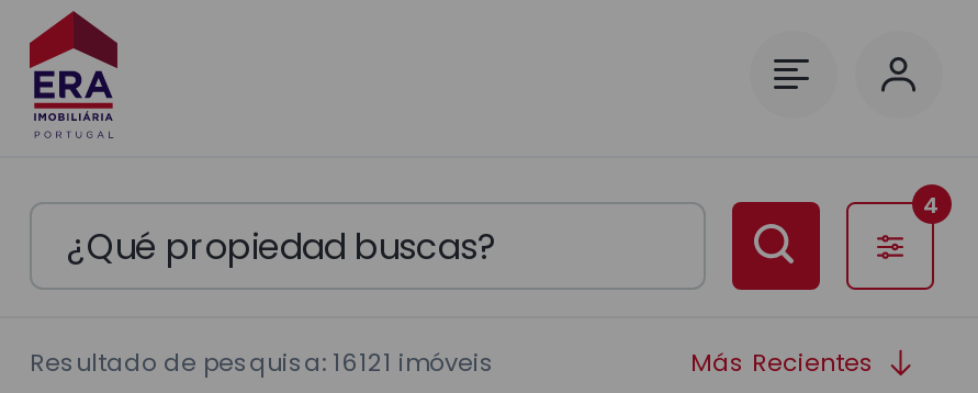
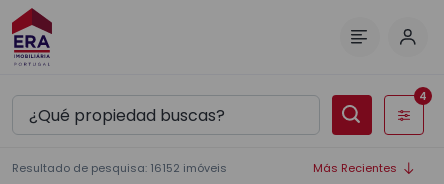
[30,345,495,380] Resultado de pesquisa 16121 imóveis -> [12,160,227,176] Resultado de pesquisa 16152 imóveis

